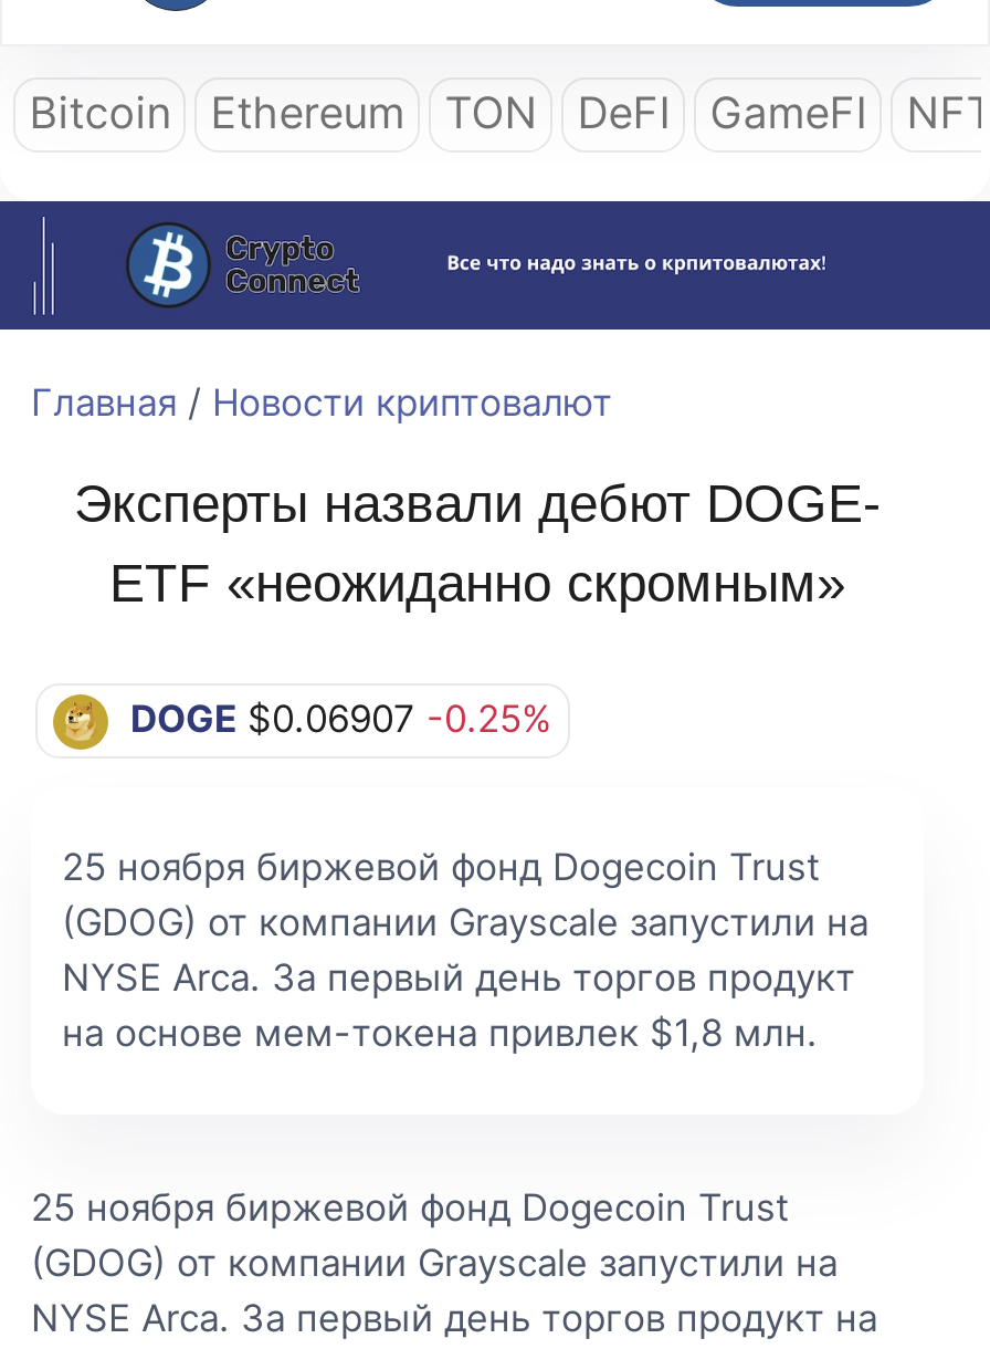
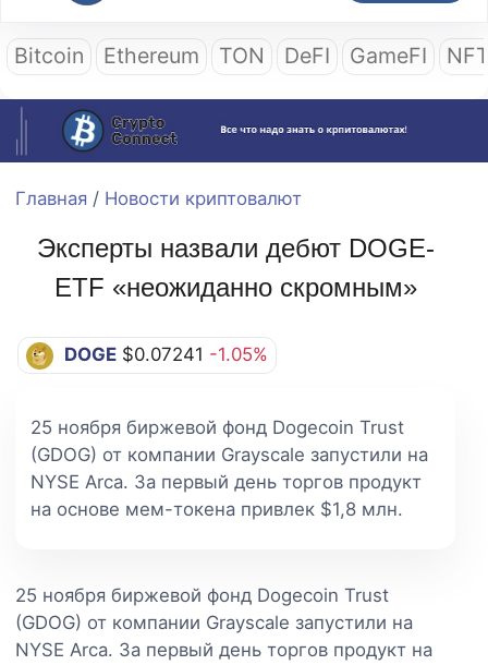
[130,696,552,740] DOGE $0.06907 -0.25% -> [64,343,268,365] DOGE $0.07241 -1.05%

